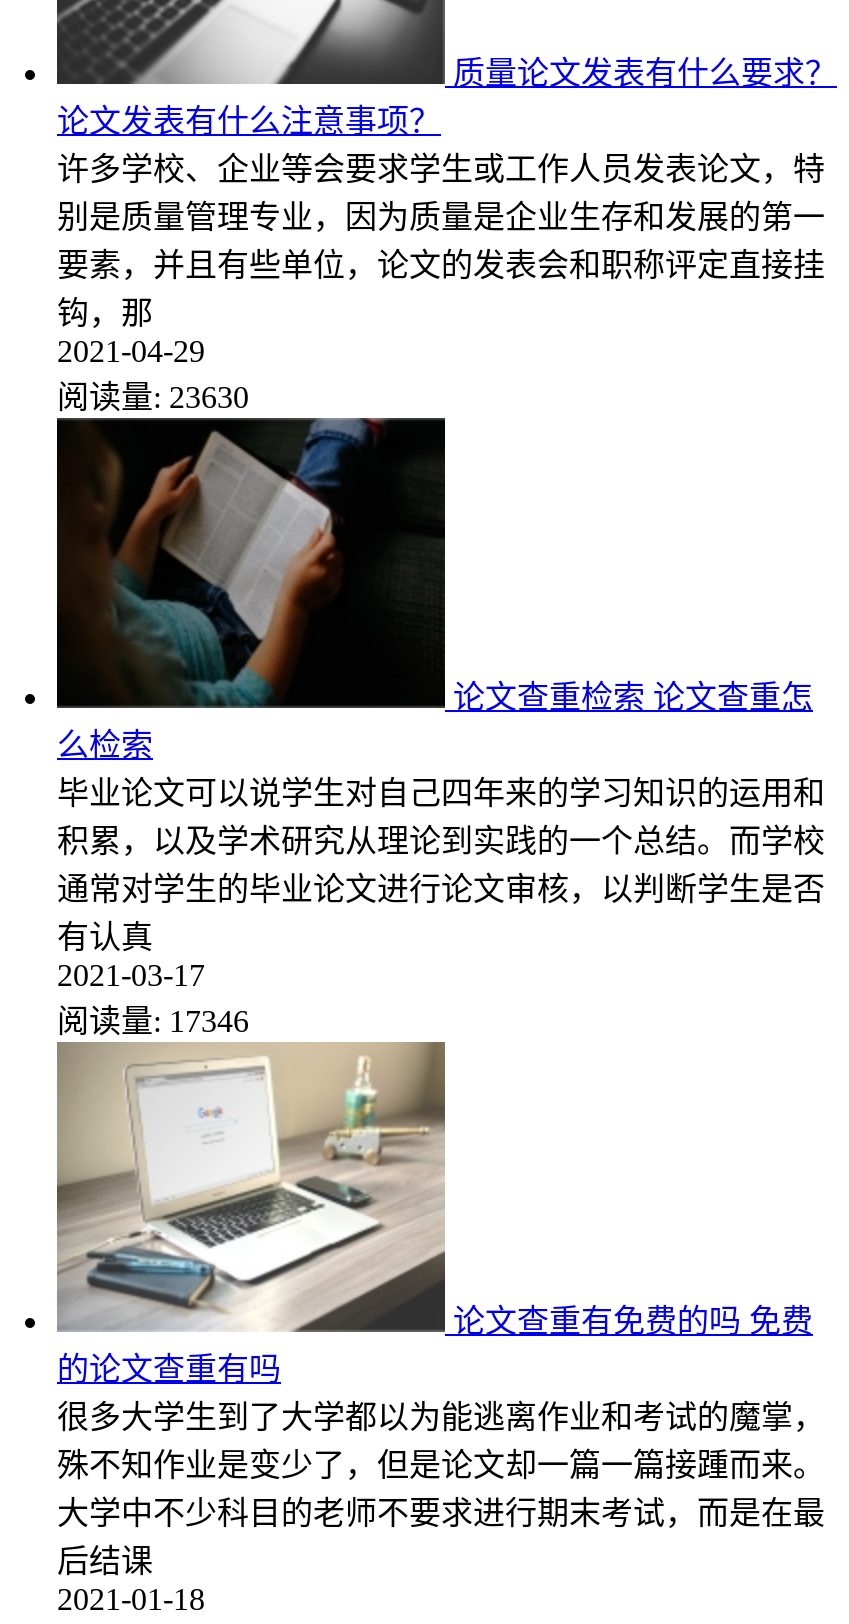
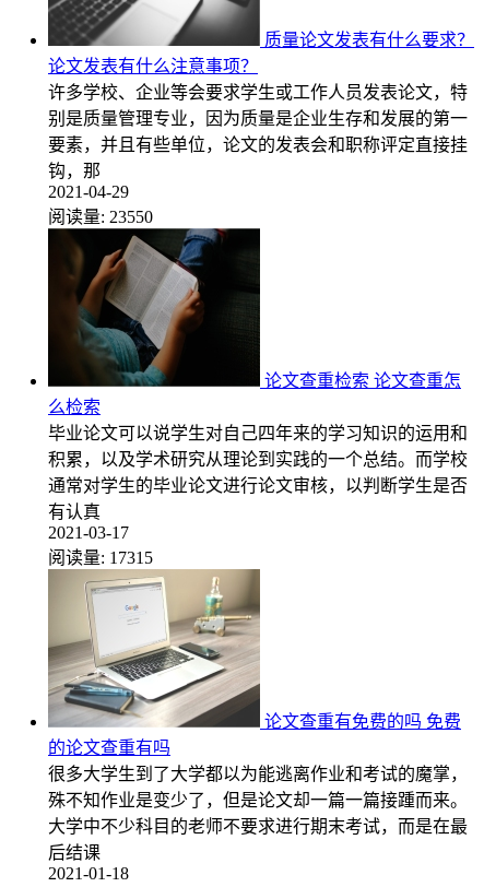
[57,380,249,414] 阅读量: 23630 -> [48,207,153,226] 阅读量: 23550
[57,1004,249,1038] 阅读量: 17346 -> [48,548,153,567] 阅读量: 17315

